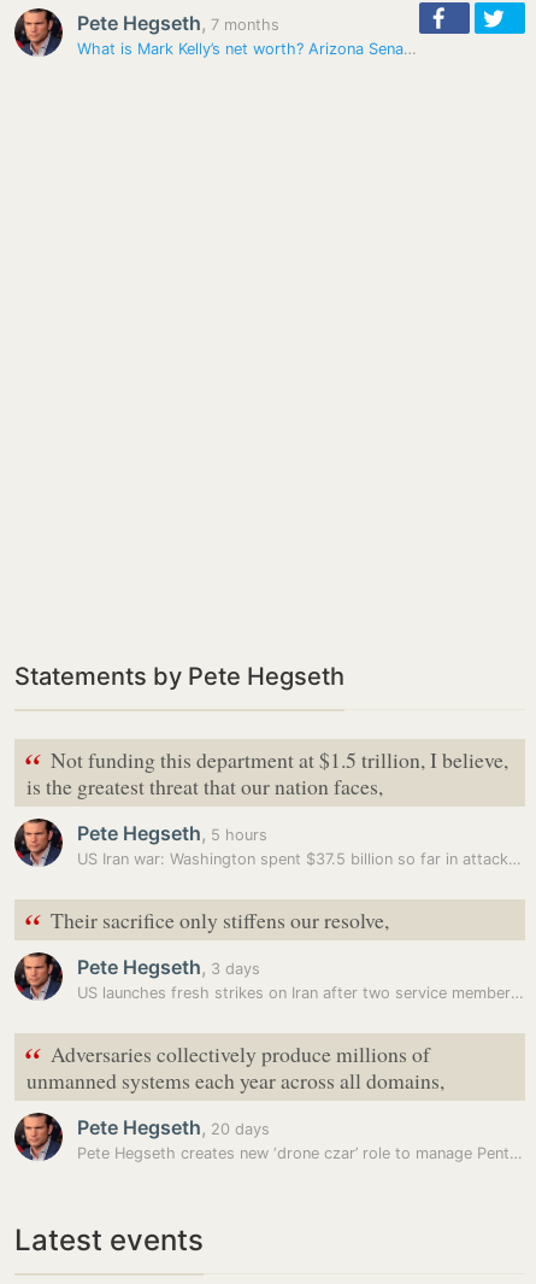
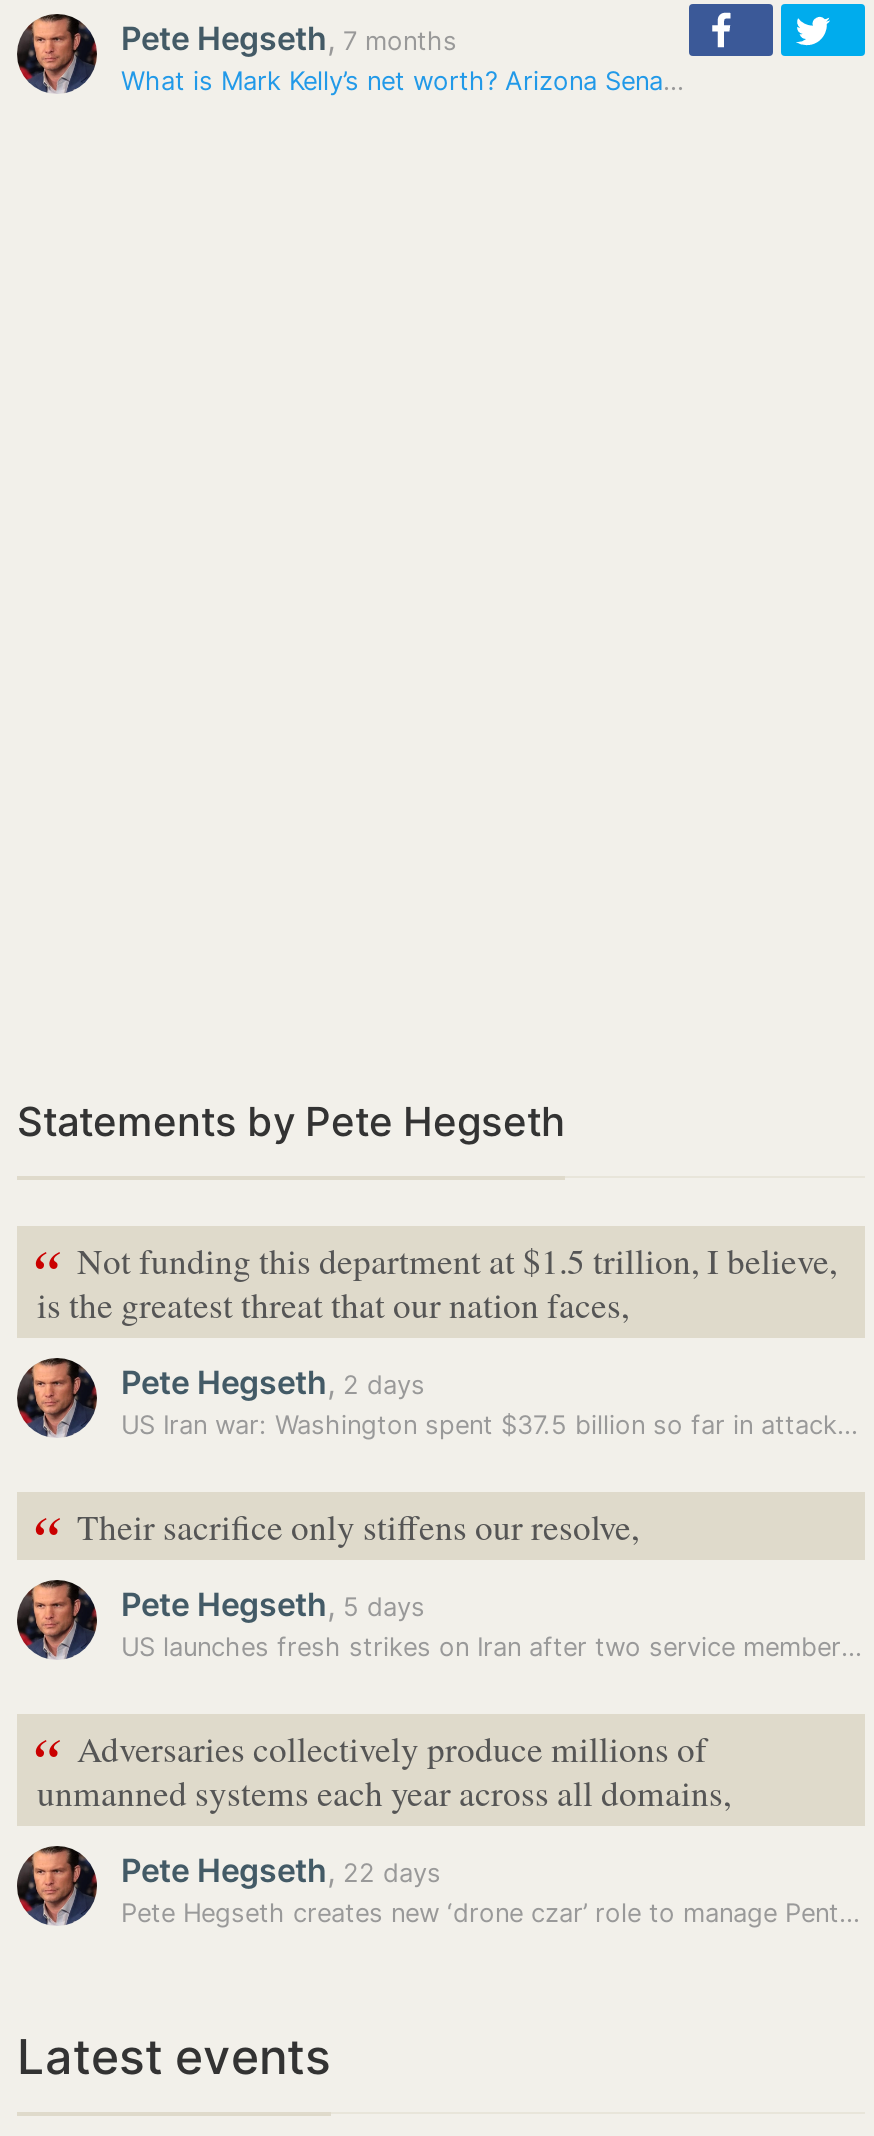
[77,821,267,845] Pete Hegseth, 5 hours -> [121,1362,425,1402] Pete Hegseth, 2 days
[77,955,260,979] Pete Hegseth, 3 days -> [121,1584,425,1624] Pete Hegseth, 5 days
[77,1115,270,1139] Pete Hegseth, 20 days -> [121,1850,441,1890] Pete Hegseth, 22 days

